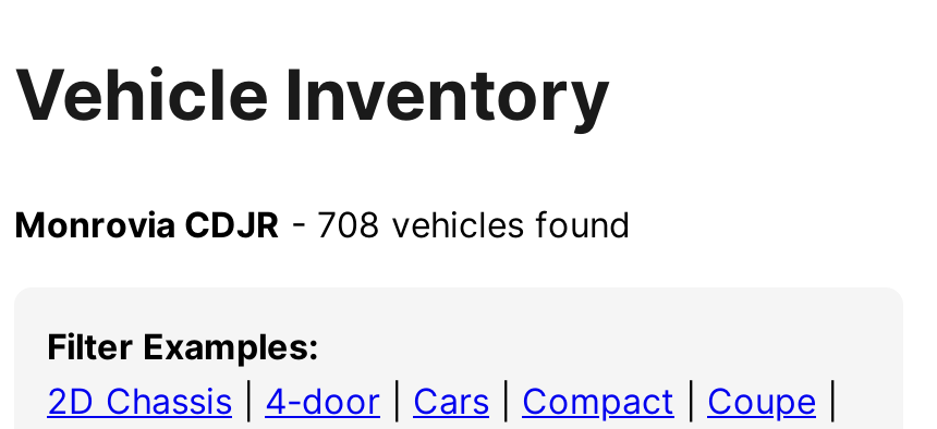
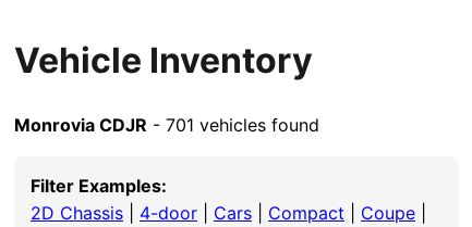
[14,202,631,246] Monrovia CDJR - 708 vehicles found -> [14,114,319,136] Monrovia CDJR - 701 vehicles found

